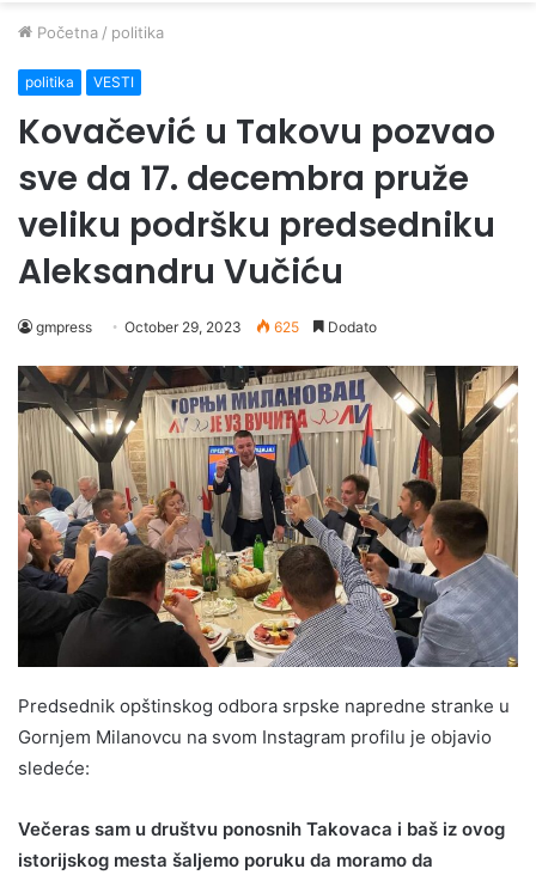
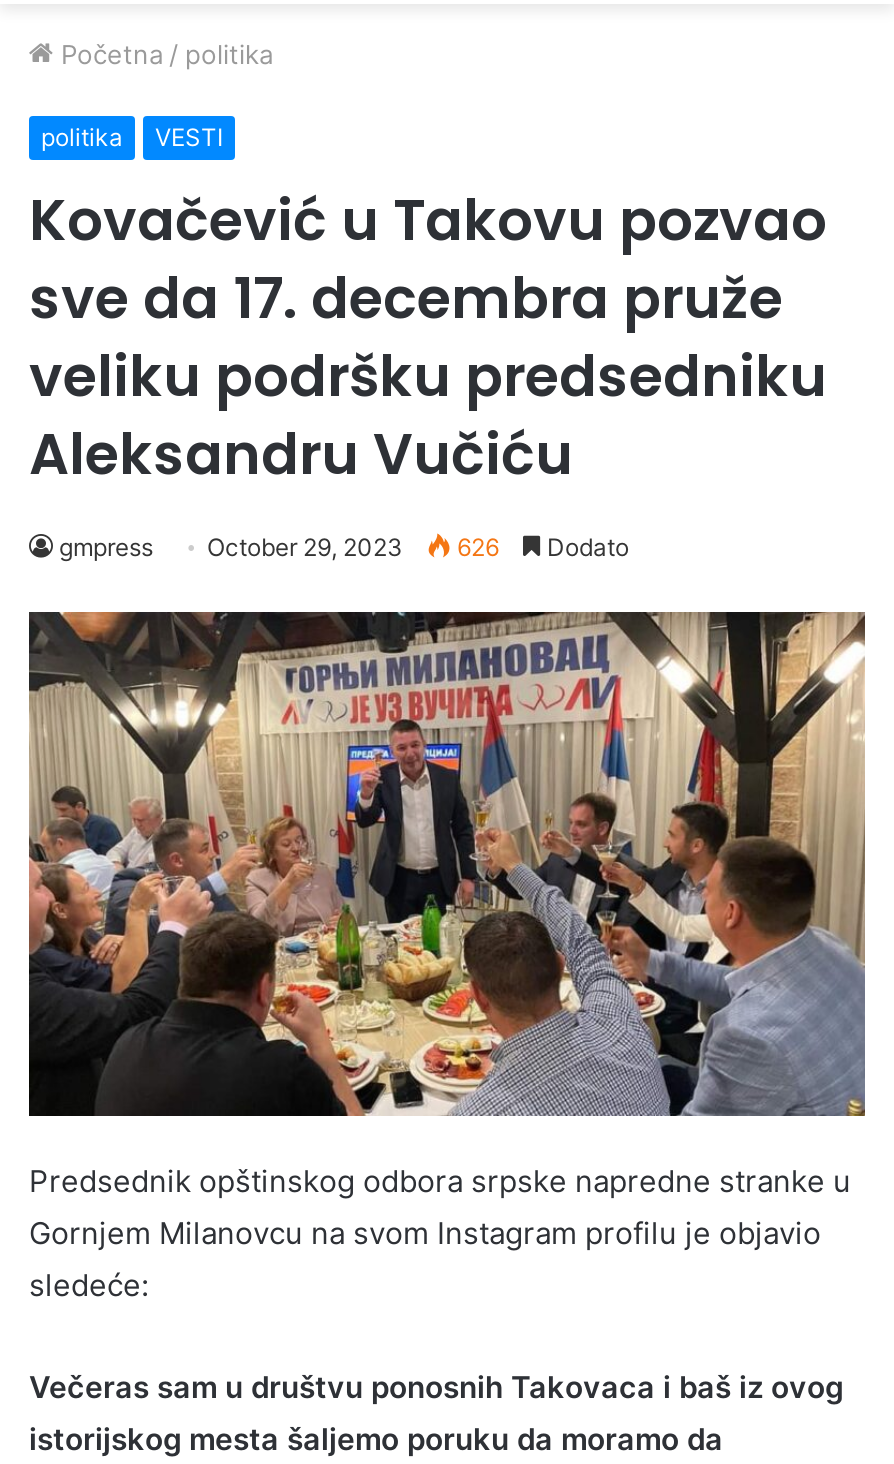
[36,318,377,336] gmpress October 29, 2023 625 Dodato -> [59,531,629,561] gmpress October 29, 2023 626 Dodato

